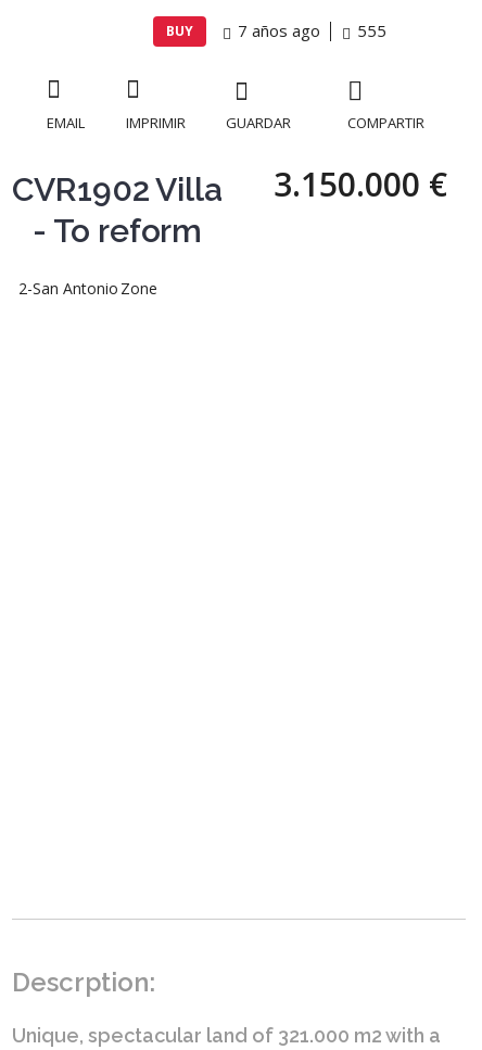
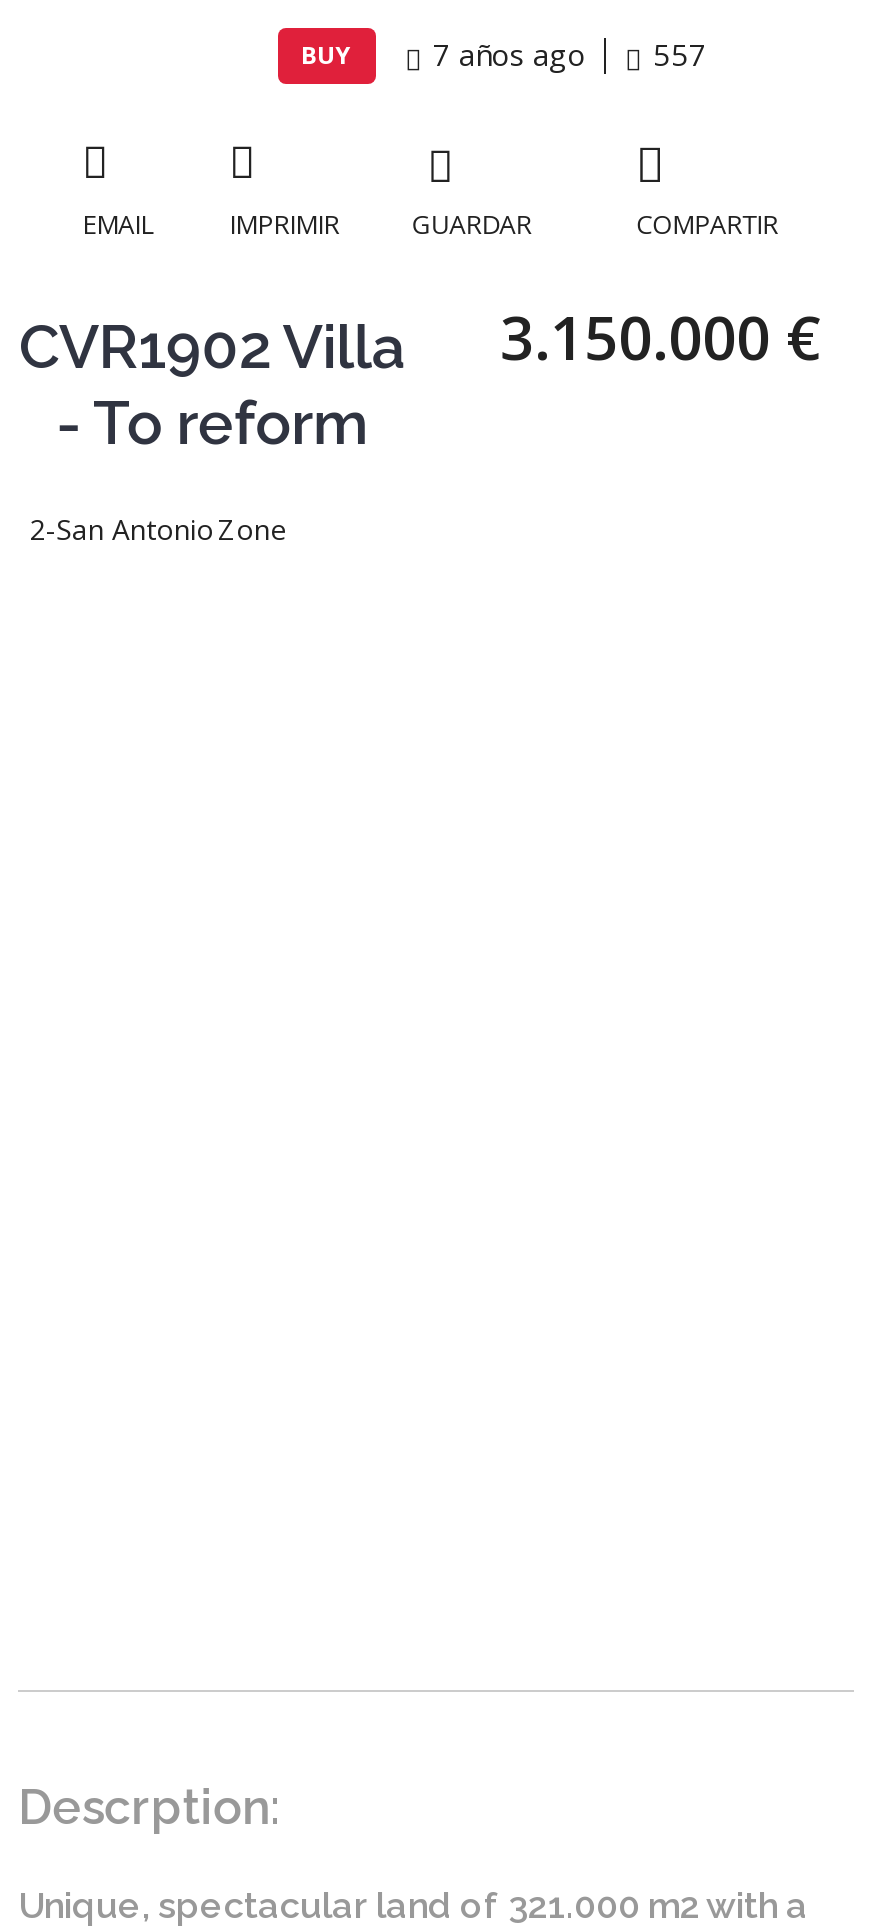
[233,20,386,41] 7 años ago 555 -> [425,34,707,74] 7 años ago 557

